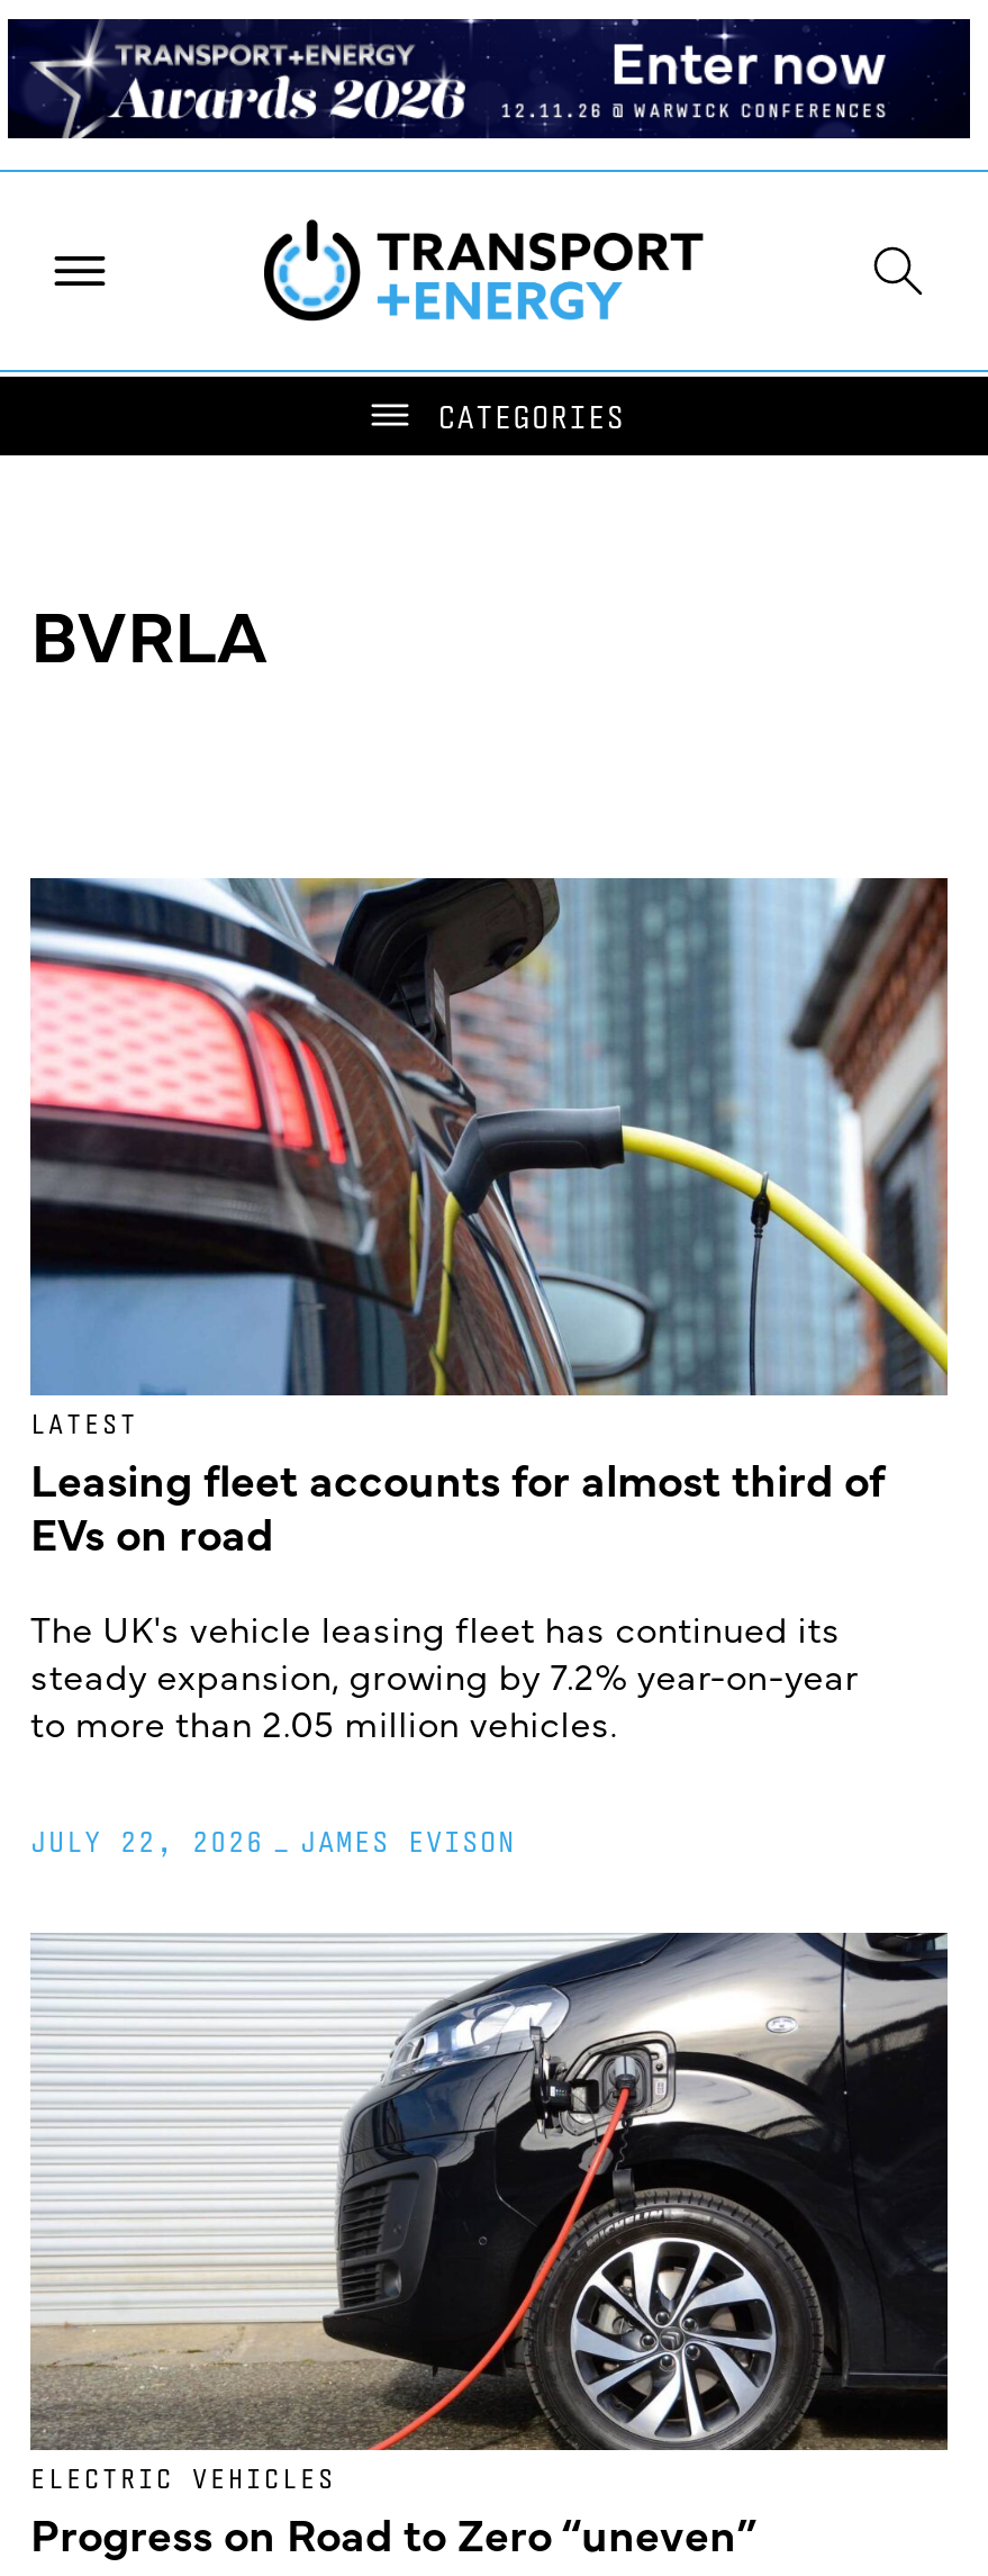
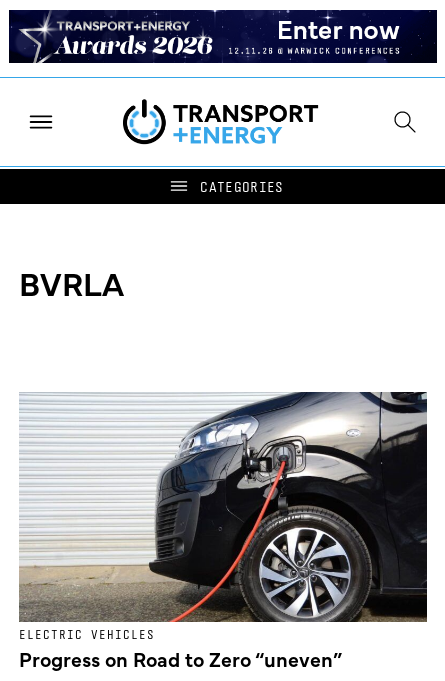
[28,876,950,1859] [image] | LATEST | Leasing fleet accounts for almost third of | EVs on road | The UK's vehicle leasing fleet has continued its | steady expansion, growing by 7.2% year-on-year | to more than 2.05 million vehicles. | JULY 22, 2026 _ JAMES EVISON -> none

